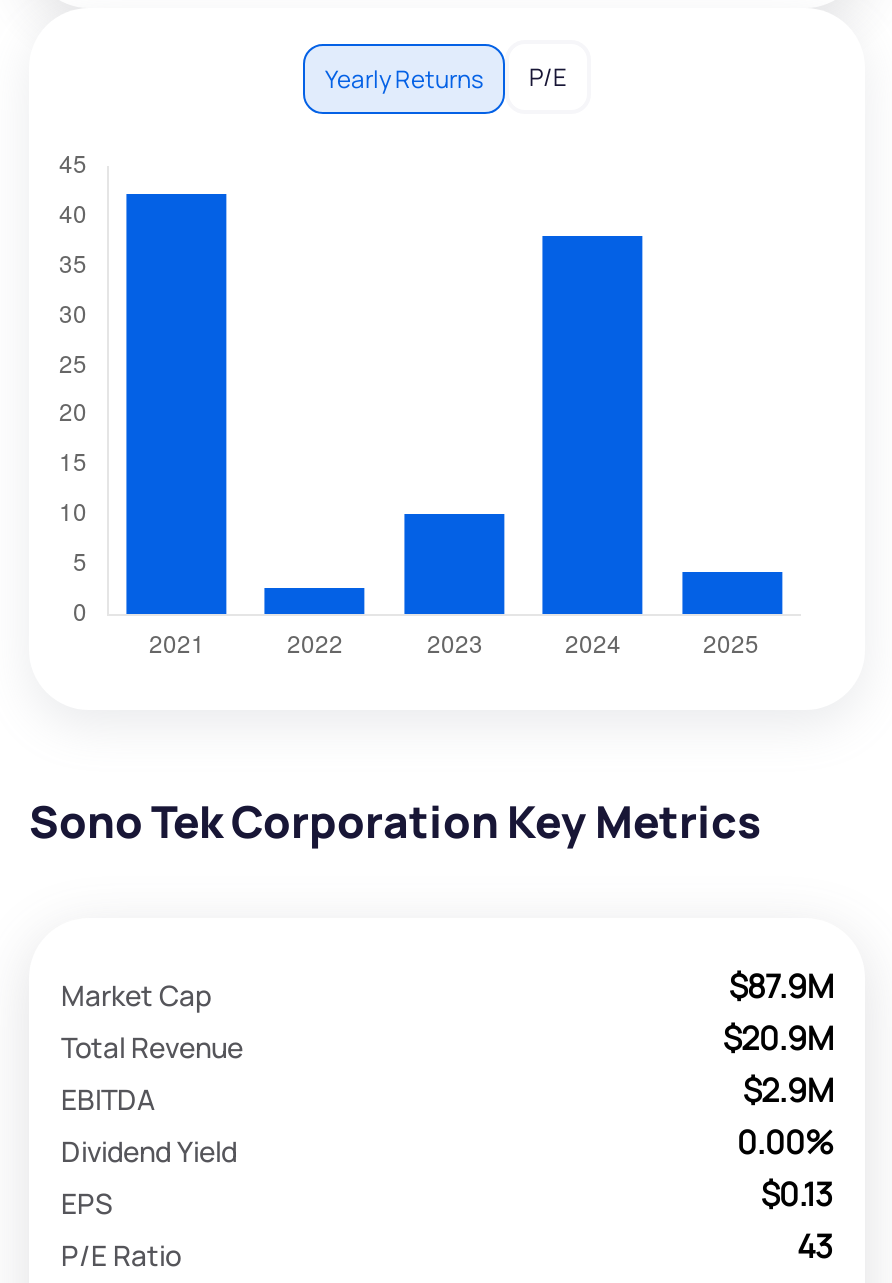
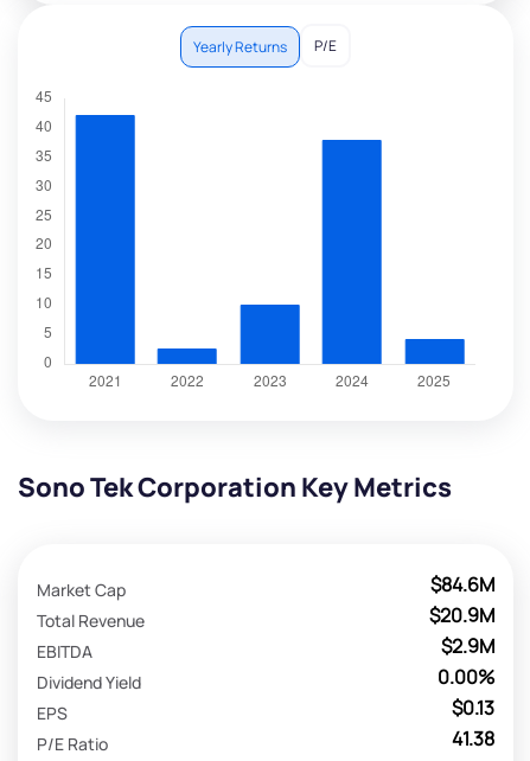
[729,965,833,1009] $87.9M -> [430,572,494,598] $84.6M
[797,1225,833,1269] 43 -> [452,726,494,752] 41.38

